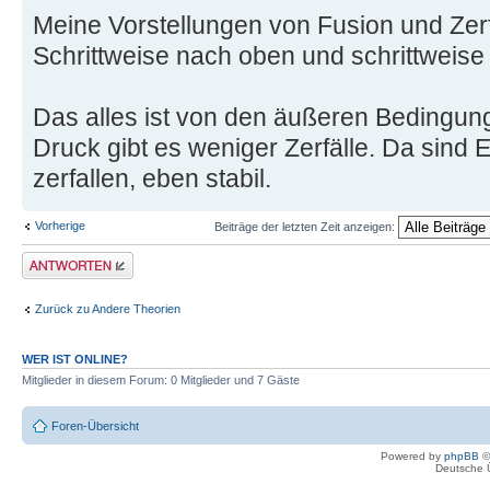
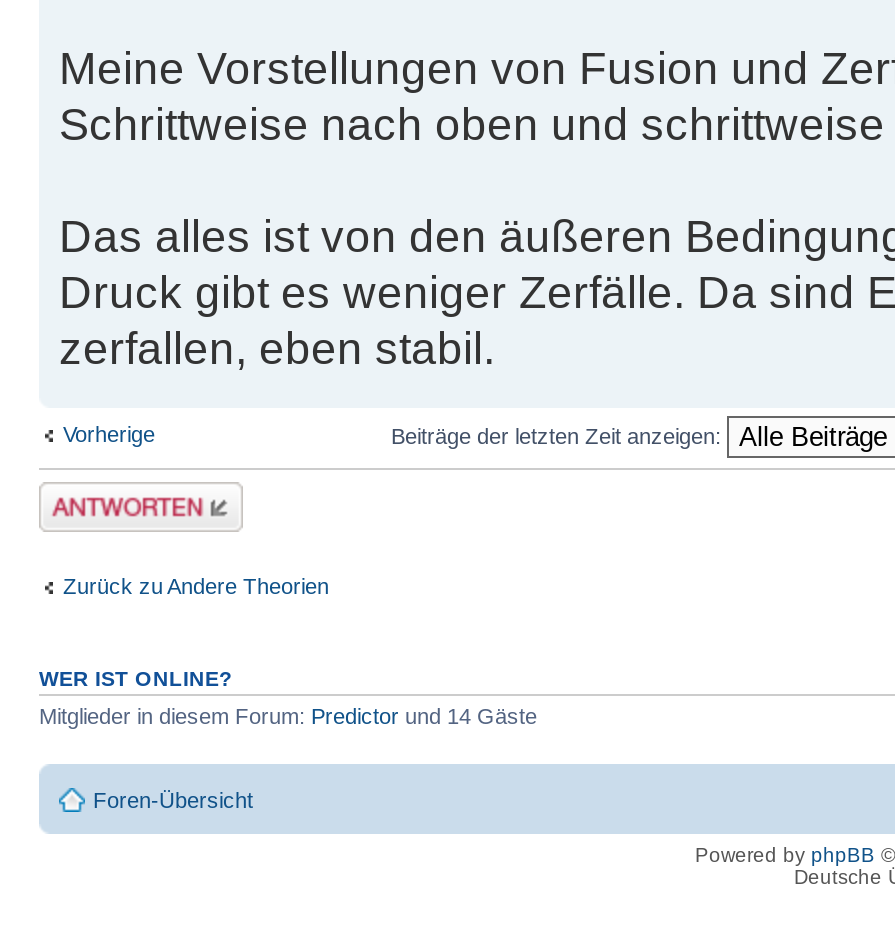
[22,374,300,387] Mitglieder in diesem Forum: 0 Mitglieder und 7 Gäste -> [39,705,537,729] Mitglieder in diesem Forum: Predictor und 14 Gäste

